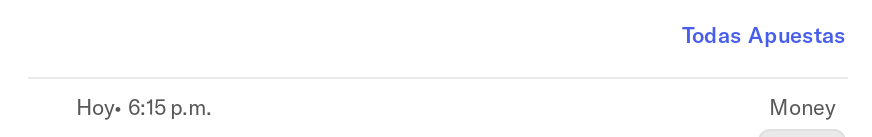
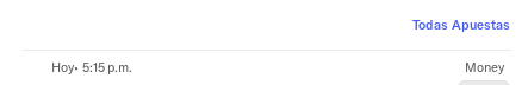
[76,93,212,121] Hoy• 6:15 p.m. -> [51,59,132,76] Hoy• 5:15 p.m.

